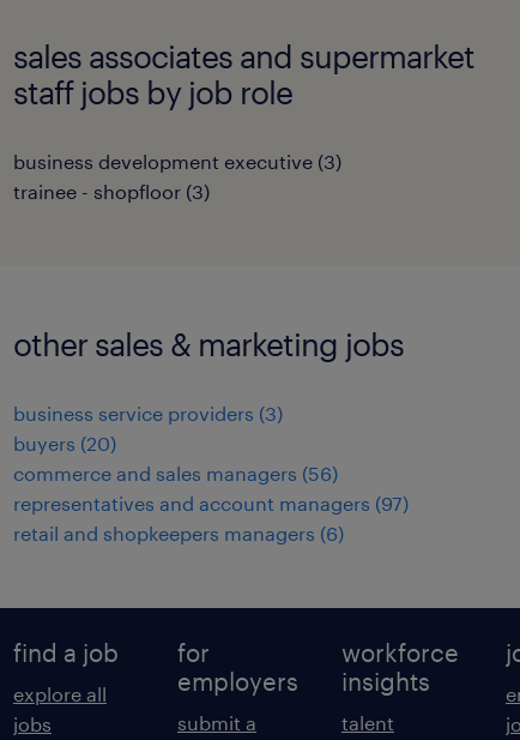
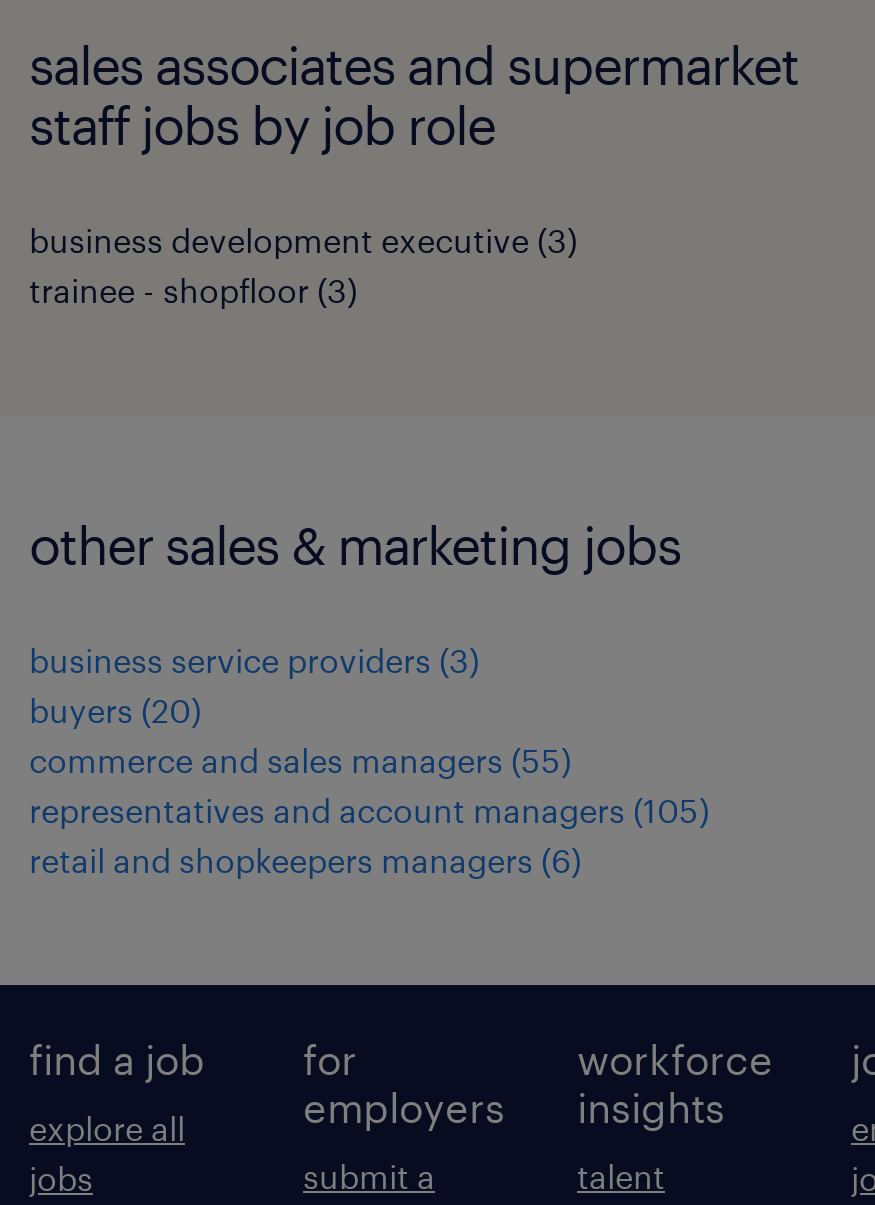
[13,462,338,485] commerce and sales managers (56) -> [29,742,571,780] commerce and sales managers (55)
[13,492,409,515] representatives and account managers (97) -> [29,792,709,830] representatives and account managers (105)

